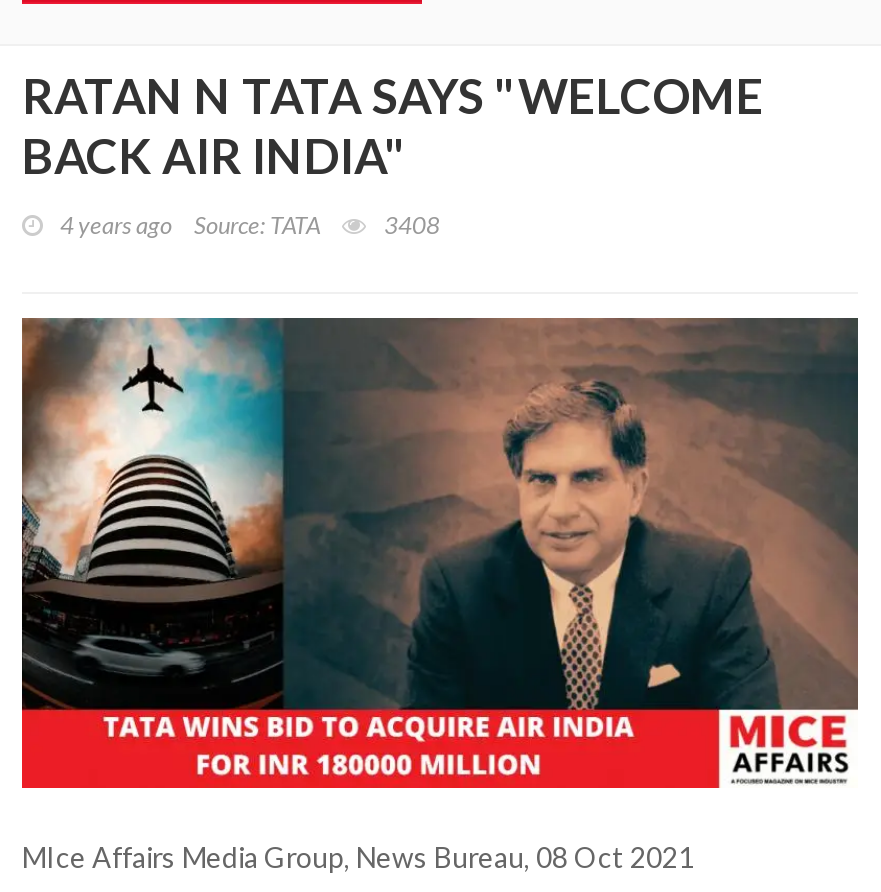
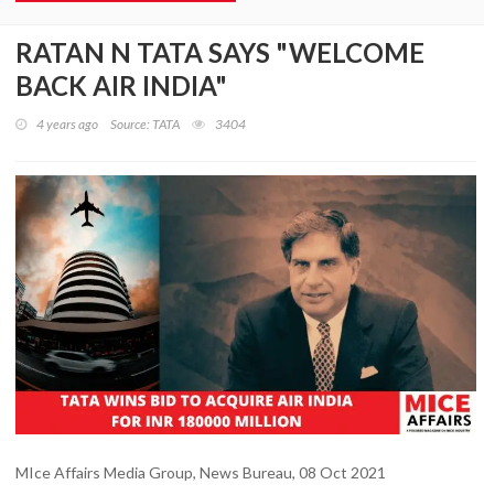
[384,209,440,239] 3408 -> [215,115,246,132] 3404

